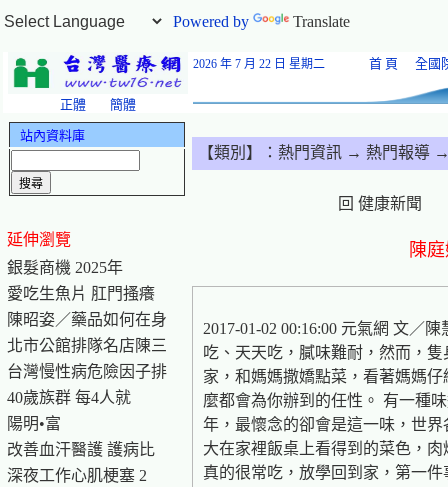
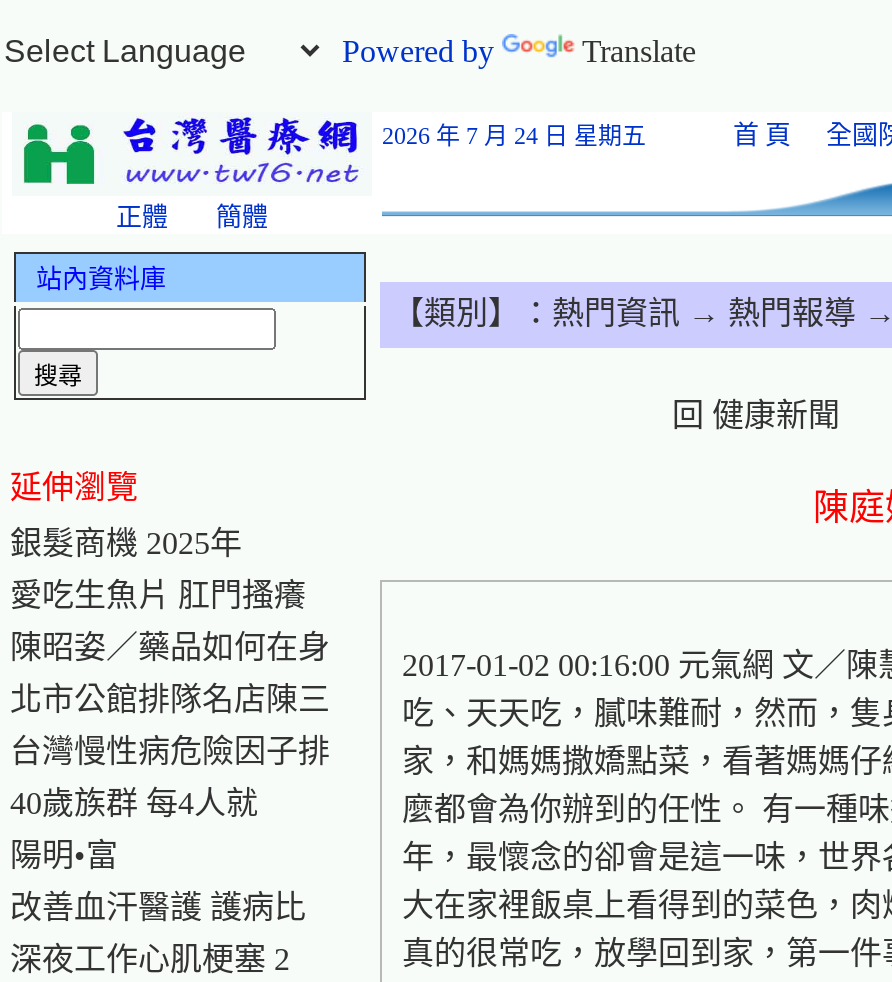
[193,57,325,71] 2026 年 7 月 22 日星期二 -> [382,122,646,150] 2026 年 7 月 24 日星期五

